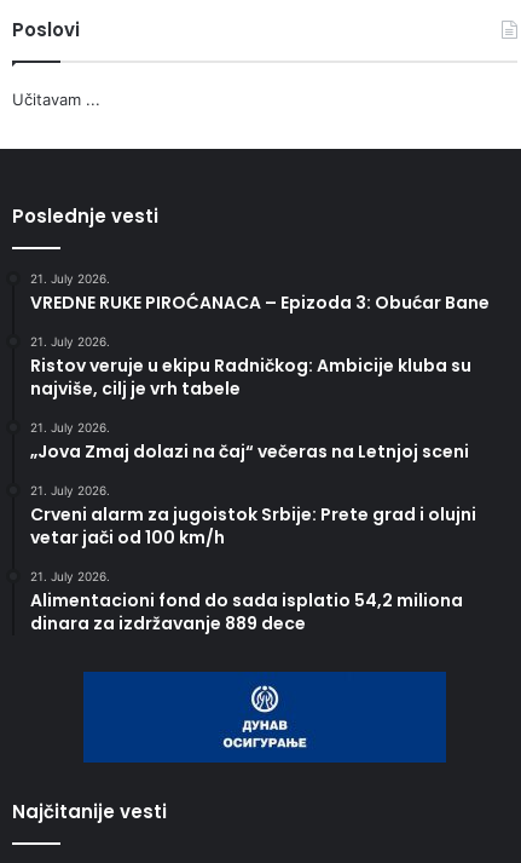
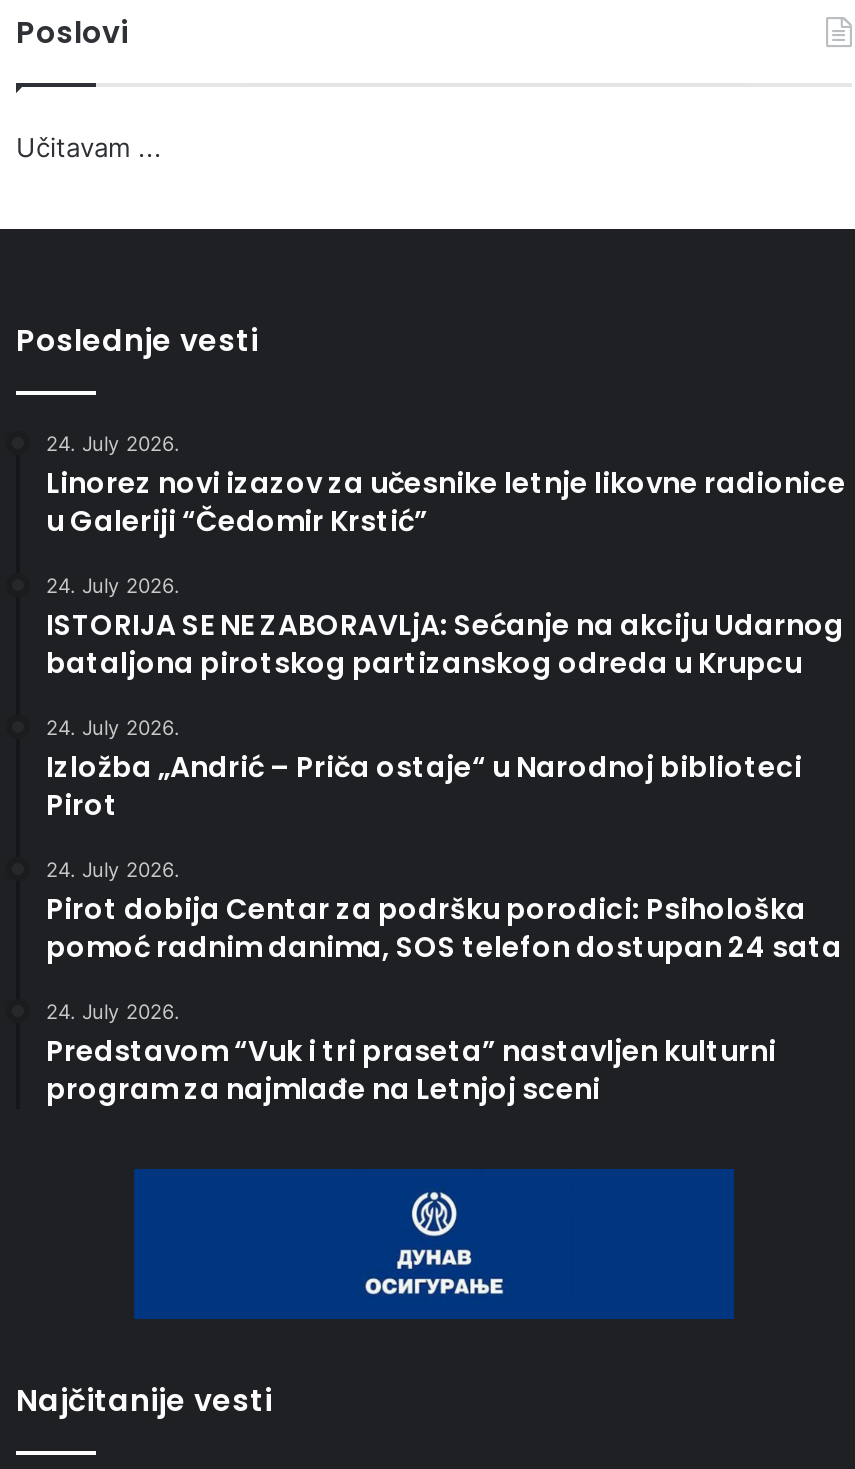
[30,271,490,314] 21. July 2026. | VREDNE RUKE PIROĆANACA – Epizoda 3: Obućar Bane -> [46,430,846,540] 24. July 2026. | Linorez novi izazov za učesnike letnje likovne radionice | u Galeriji “Čedomir Krstić”
[30,334,471,400] 21. July 2026. | Ristov veruje u ekipu Radničkog: Ambicije kluba su | najviše, cilj je vrh tabele -> [46,572,844,682] 24. July 2026. | ISTORIJA SE NE ZABORAVLjA: Sećanje na akciju Udarnog | bataljona pirotskog partizanskog odreda u Krupcu
[30,420,469,463] 21. July 2026. | „Jova Zmaj dolazi na čaj“ večeras na Letnjoj sceni -> [46,714,802,824] 24. July 2026. | Izložba „Andrić – Priča ostaje“ u Narodnoj biblioteci | Pirot
[30,482,476,549] 21. July 2026. | Crveni alarm za jugoistok Srbije: Prete grad i olujni | vetar jači od 100 km/h -> [46,856,842,966] 24. July 2026. | Pirot dobija Centar za podršku porodici: Psihološka | pomoć radnim danima, SOS telefon dostupan 24 sata
[30,568,463,635] 21. July 2026. | Alimentacioni fond do sada isplatio 54,2 miliona | dinara za izdržavanje 889 dece -> [46,998,776,1108] 24. July 2026. | Predstavom “Vuk i tri praseta” nastavljen kulturni | program za najmlađe na Letnjoj sceni

